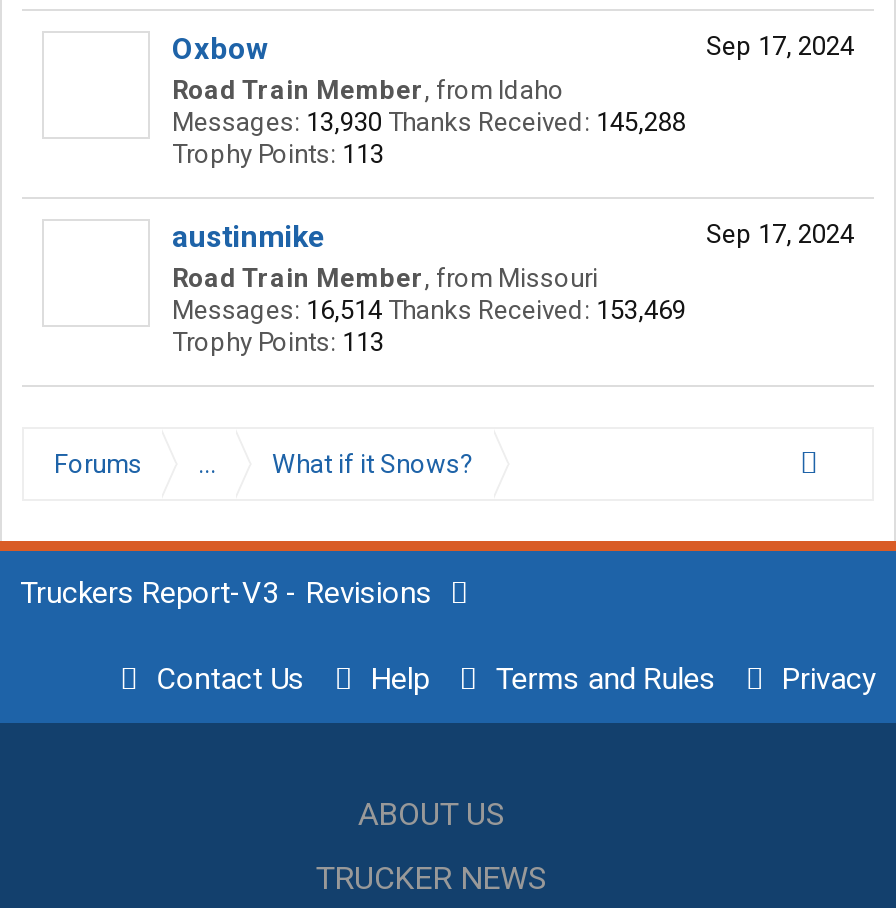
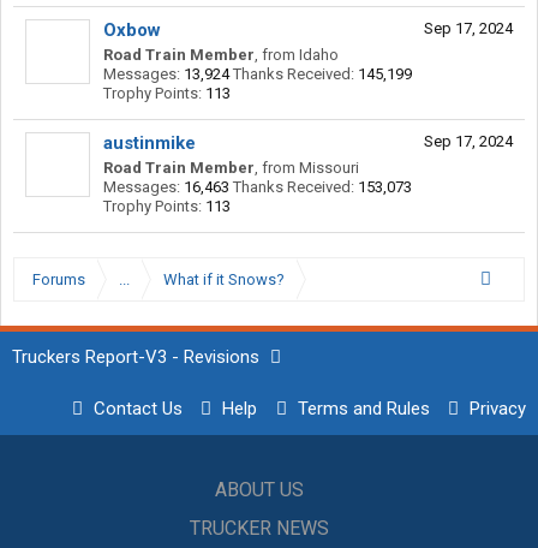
[172,107,686,137] Messages: 13,930 Thanks Received: 145,288 -> [103,65,412,83] Messages: 13,924 Thanks Received: 145,199
[172,295,686,325] Messages: 16,514 Thanks Received: 153,469 -> [103,178,412,196] Messages: 16,463 Thanks Received: 153,073

